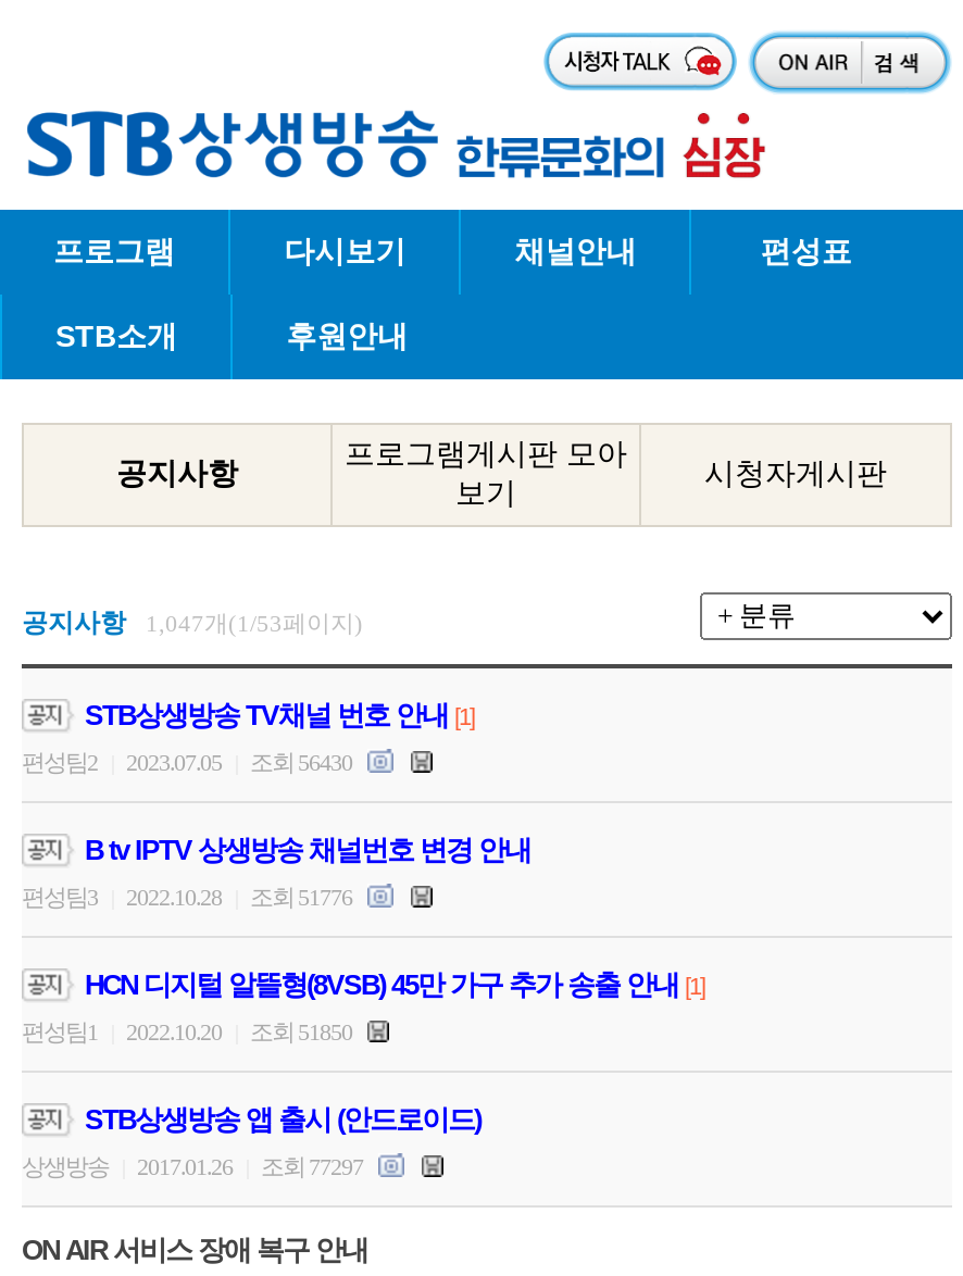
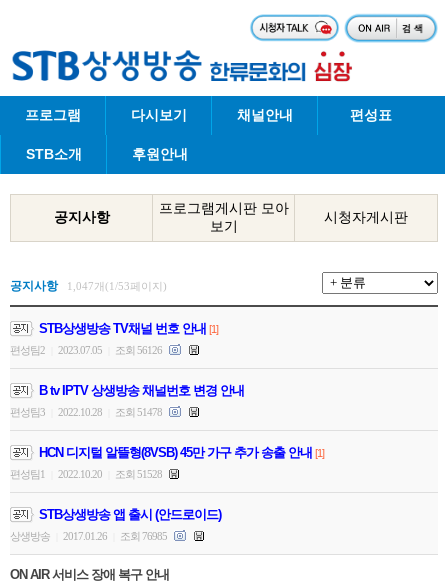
[22,749,357,775] 편성팀2 2023.07.05 조회 56430 -> [10,344,164,356] 편성팀2 2023.07.05 조회 56126
[22,884,357,910] 편성팀3 2022.10.28 조회 51776 -> [10,406,164,418] 편성팀3 2022.10.28 조회 51478
[22,1018,357,1044] 편성팀1 2022.10.20 조회 51850 -> [10,468,164,480] 편성팀1 2022.10.20 조회 51528
[22,1153,367,1179] 상생방송 2017.01.26 조회 77297 -> [10,530,169,542] 상생방송 2017.01.26 조회 76985

